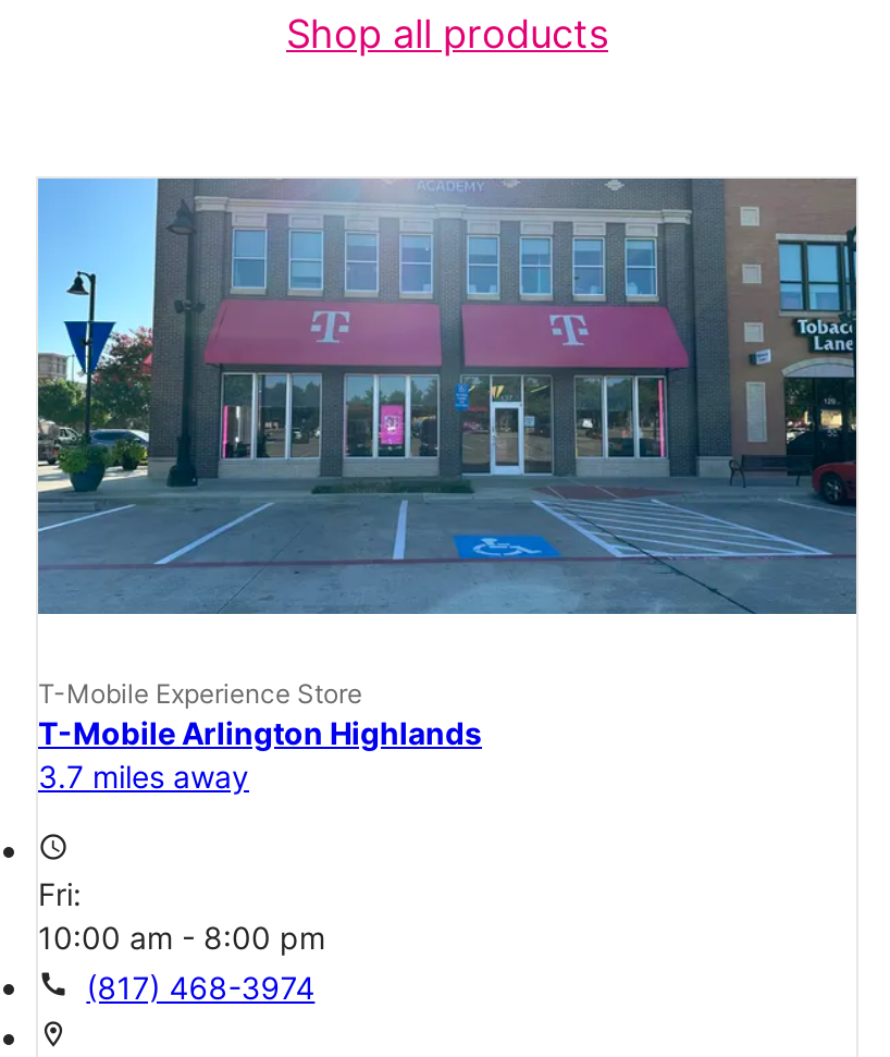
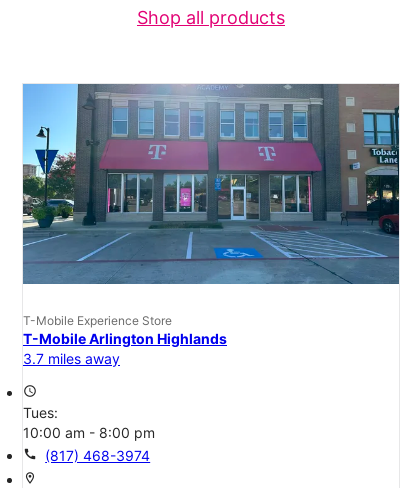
[38,874,90,911] Fri: -> [23,404,62,421] Tues:

